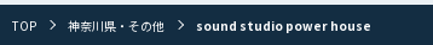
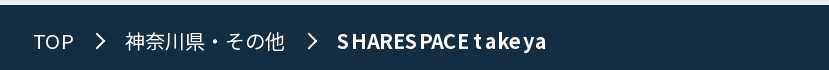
[196,16,371,34] sound studio power house -> [337,25,547,55] SHARESPACE takeya

